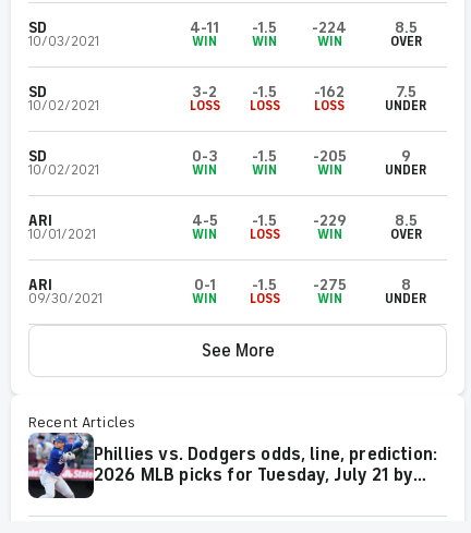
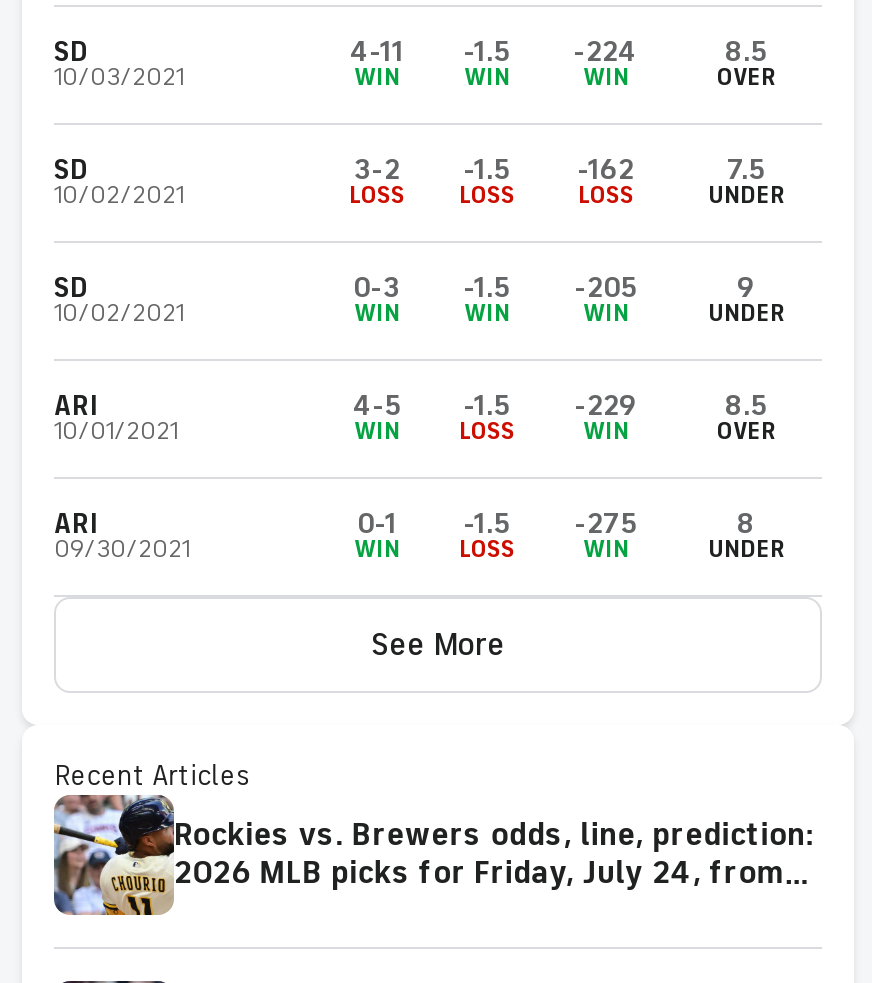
[27,434,437,499] [image] | Phillies vs. Dodgers odds, line, prediction: -> [52,799,814,917] [image] | Rockies vs. Brewers odds, line, prediction:
[94,464,413,486] 2026 MLB picks for Tuesday, July 21 by -> [174,854,785,894] 2026 MLB picks for Friday, July 24, from

